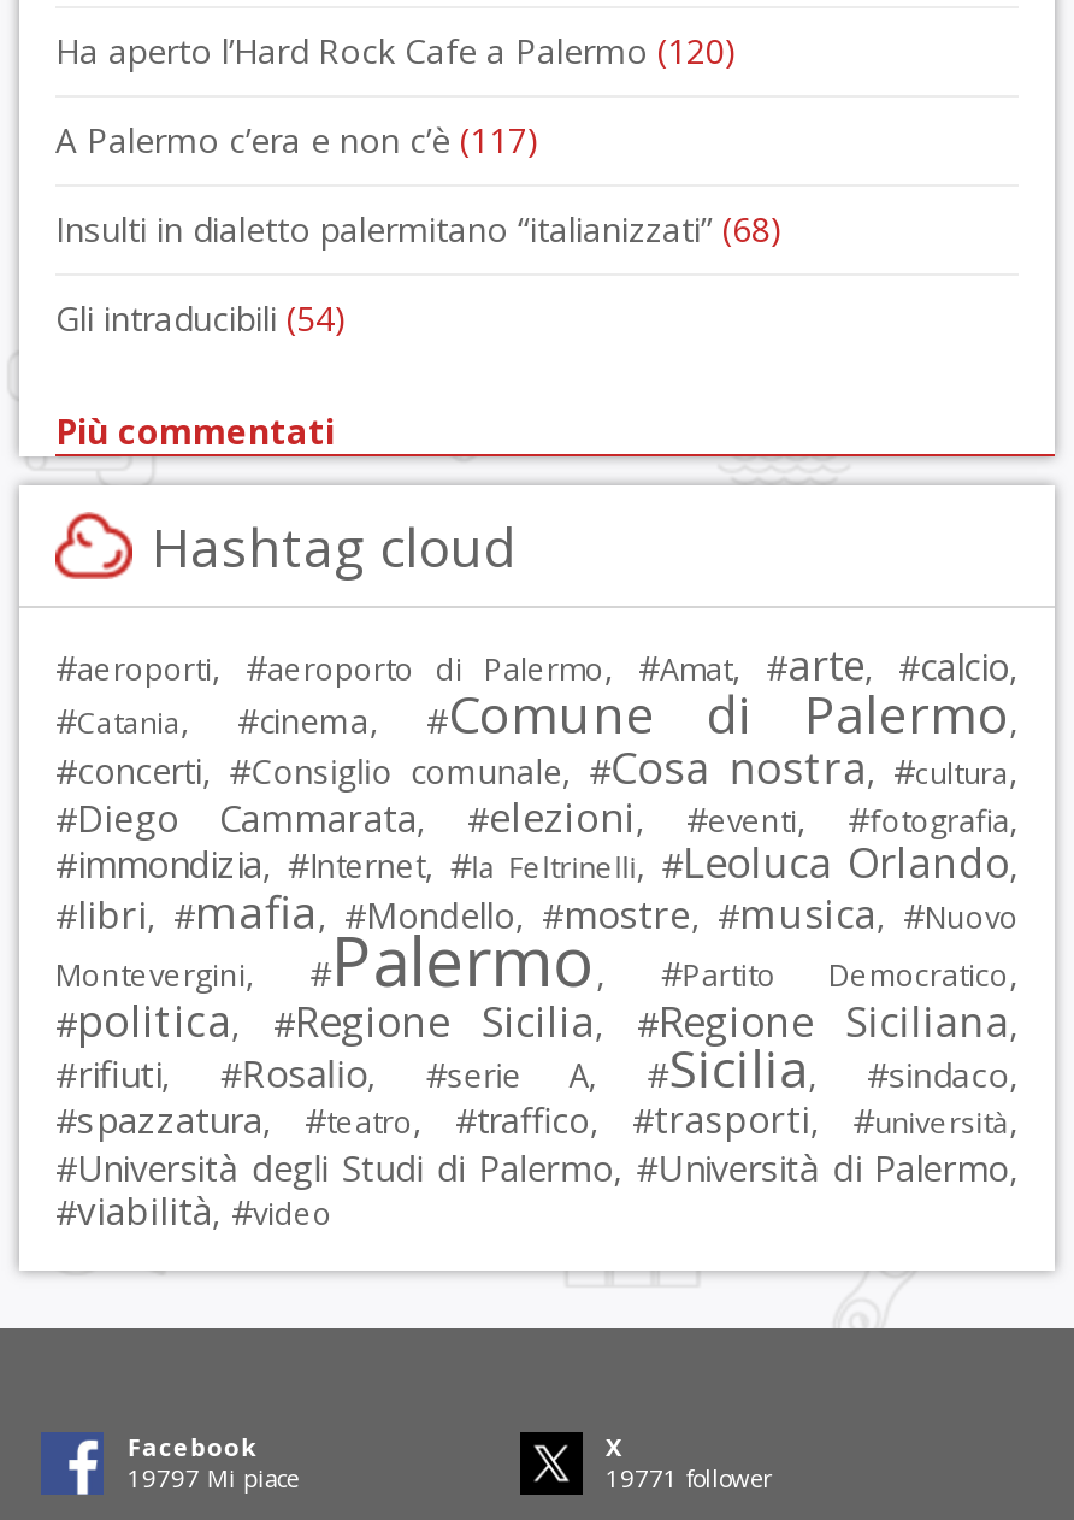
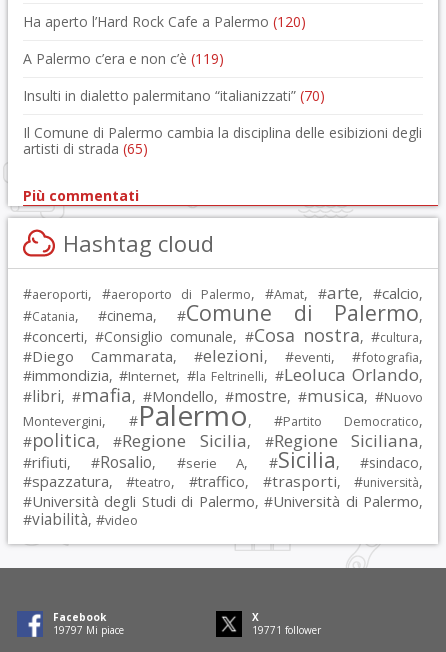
[55,118,539,163] A Palermo c’era e non c’è (117) -> [23,49,224,68] A Palermo c’era e non c’è (119)
[55,207,783,252] Insulti in dialetto palermitano “italianizzati” (68) -> [23,86,325,105] Insulti in dialetto palermitano “italianizzati” (70)
[55,296,347,342] Gli intraducibili (54) -> [23,123,422,158] Il Comune di Palermo cambia la disciplina delle esibizioni degli | artisti di strada (65)

